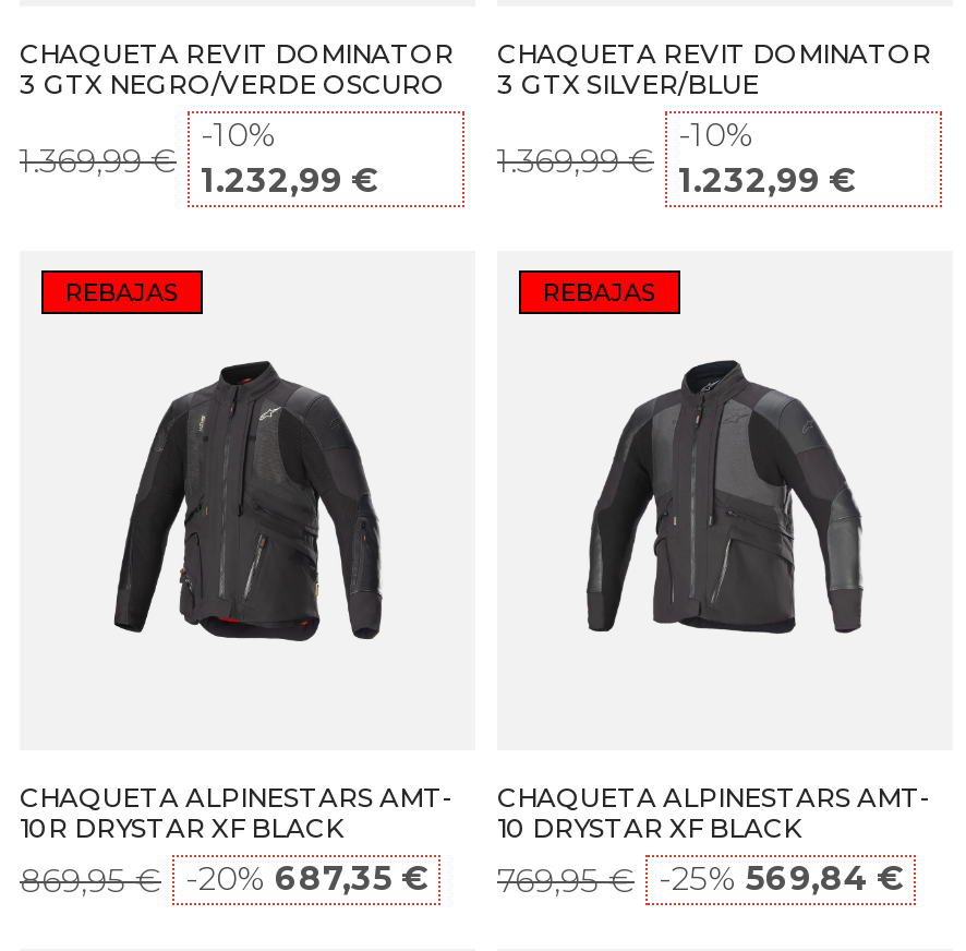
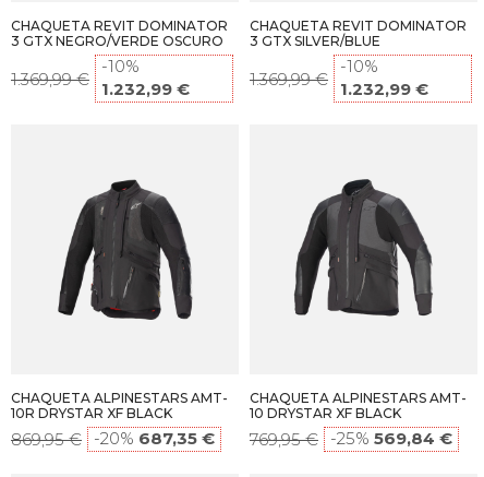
[65,277,179,308] REBAJAS -> none
[543,277,656,308] REBAJAS -> none

